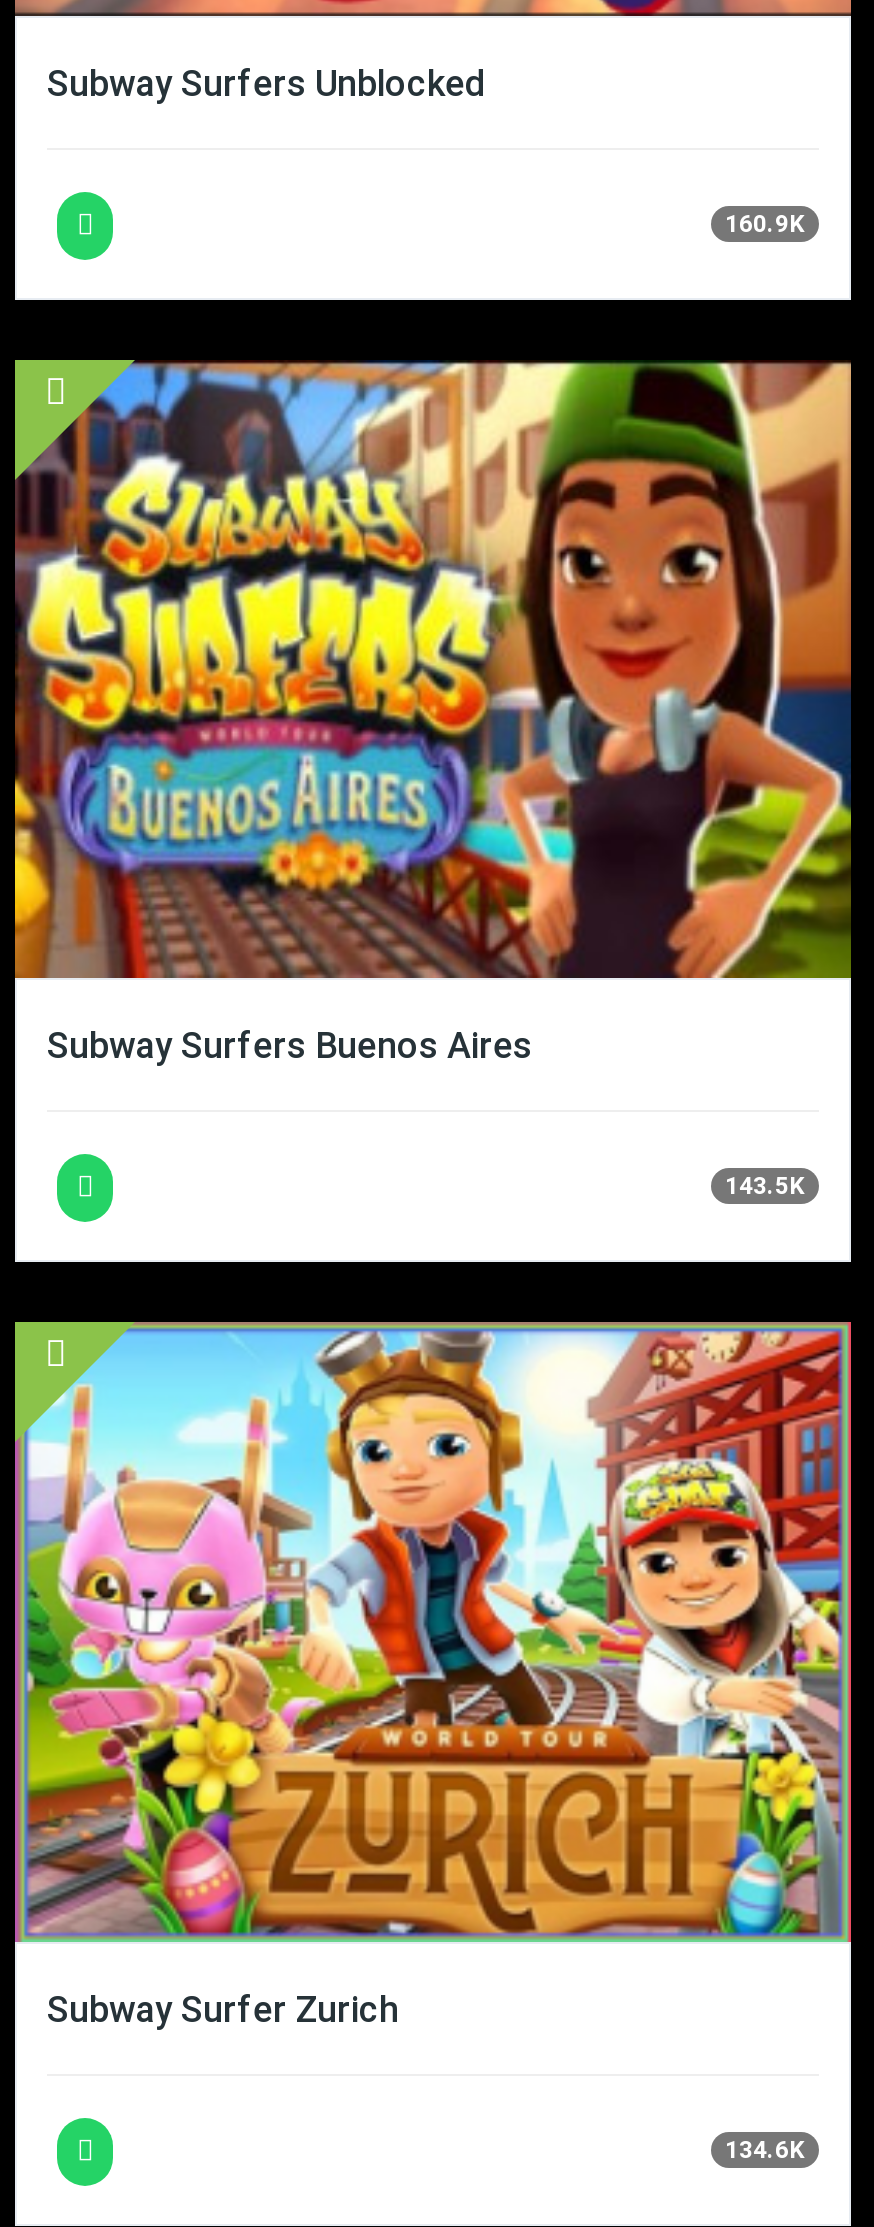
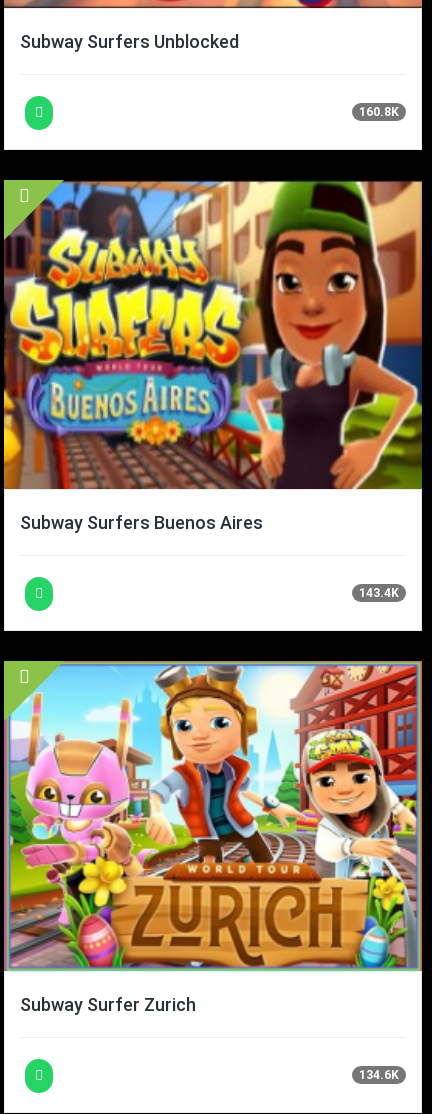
[725,209,805,237] 160.9K -> [359,104,399,118] 160.8K
[725,1172,805,1200] 143.5K -> [359,586,399,600] 143.4K

